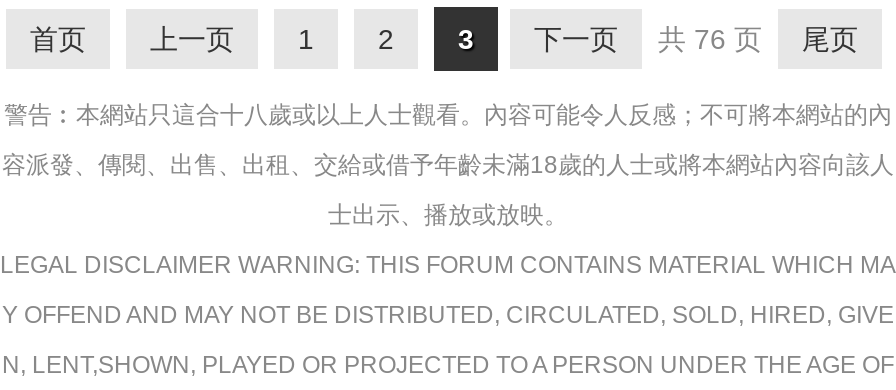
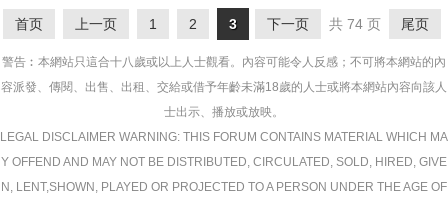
[30,23,858,55] 首页 上一页 1 2 3 下一页 共 76 页 尾页 -> [15,16,429,32] 首页 上一页 1 2 3 下一页 共 74 页 尾页

